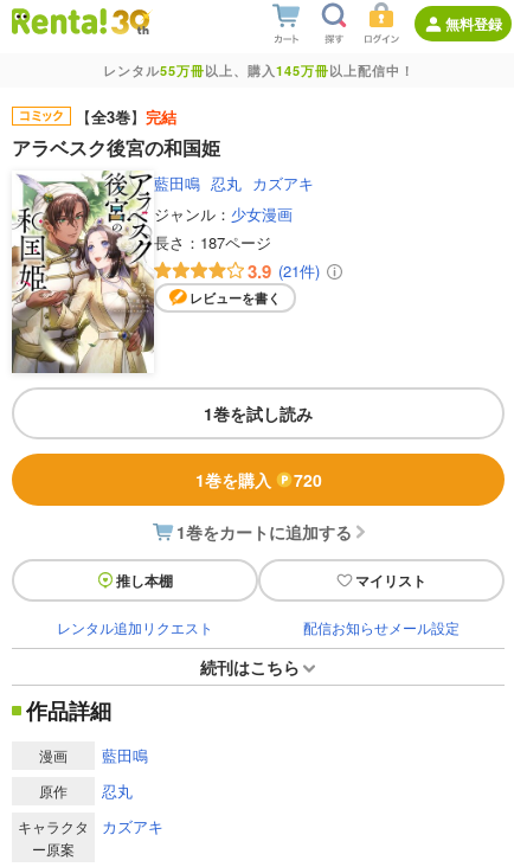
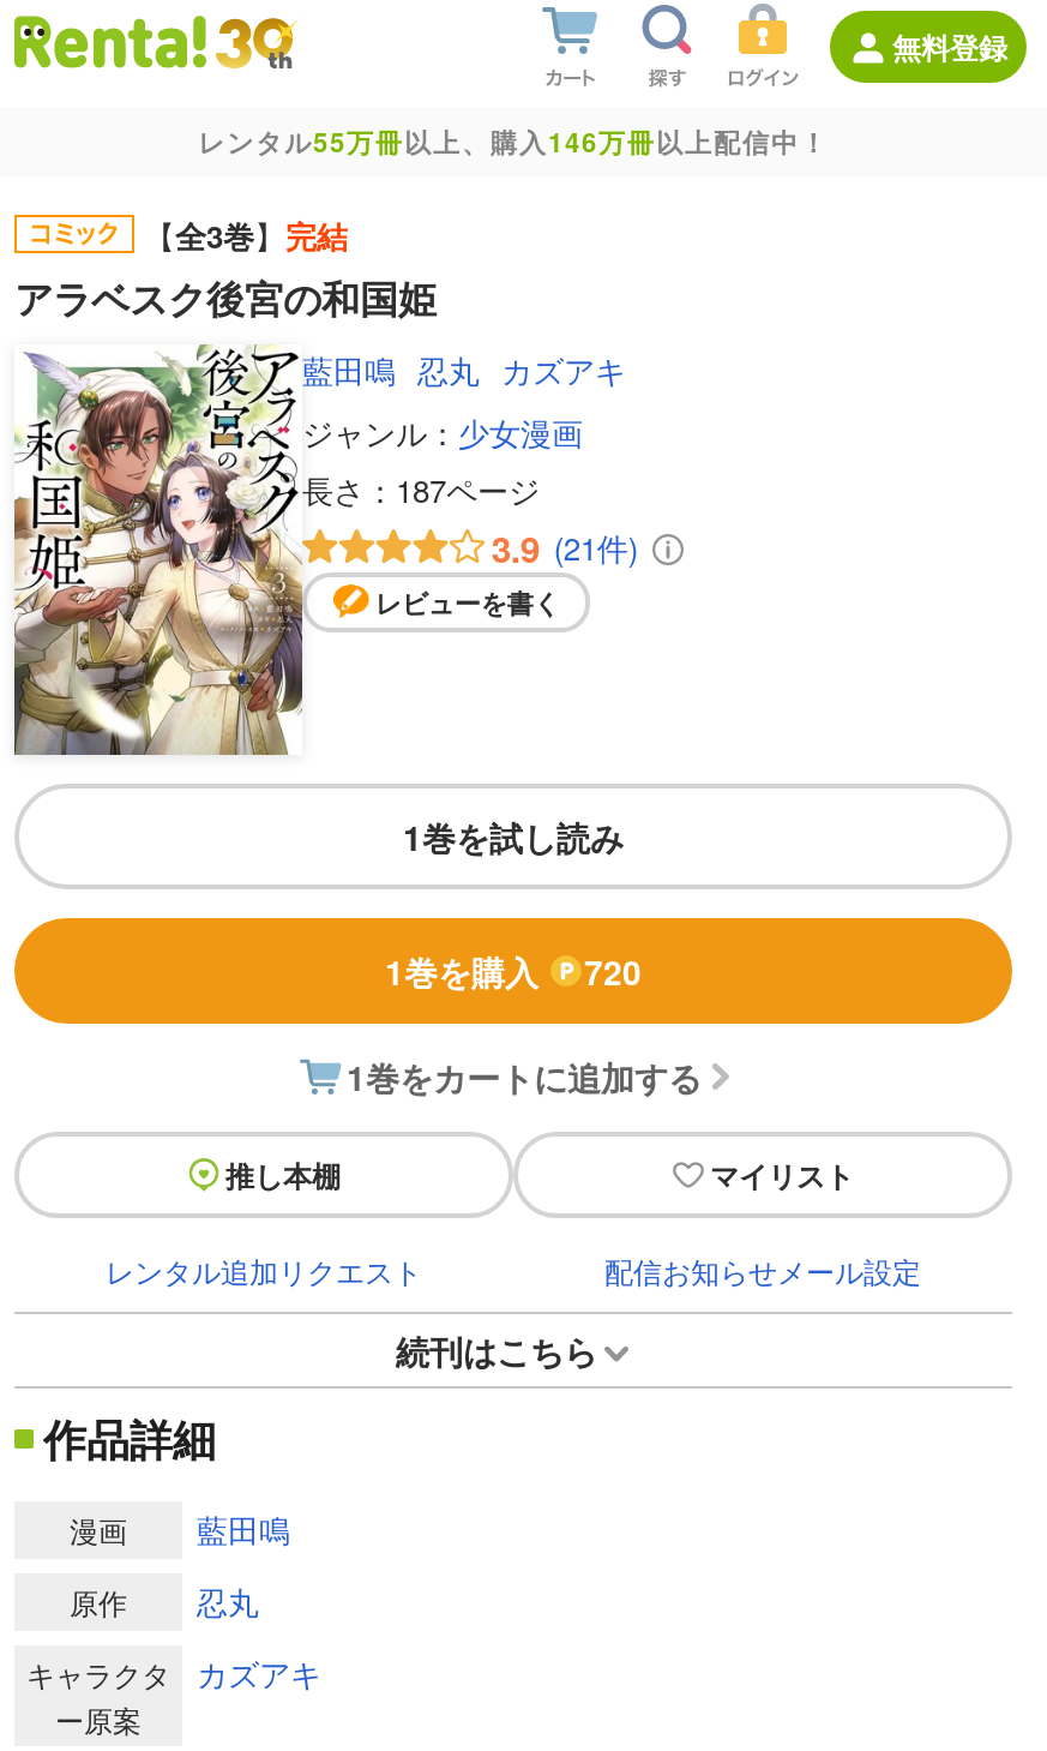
[102,62,414,79] レンタル55万冊以上、購入145万冊以上配信中！ -> [198,124,829,160] レンタル55万冊以上、購入146万冊以上配信中！

